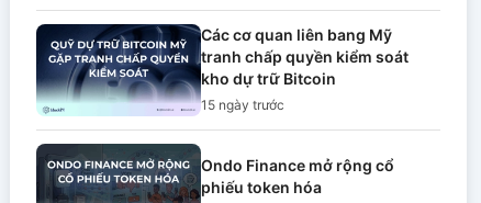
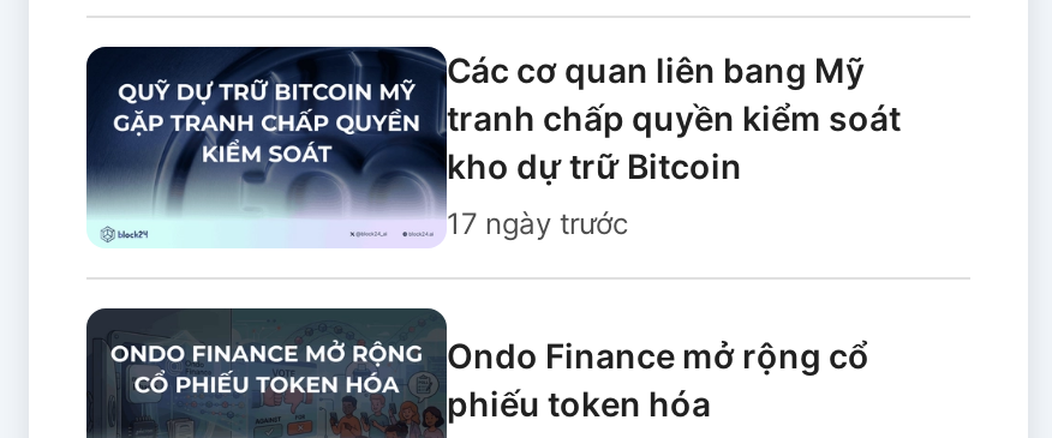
[201,97,284,113] 15 ngày trước -> [447,205,629,241] 17 ngày trước

